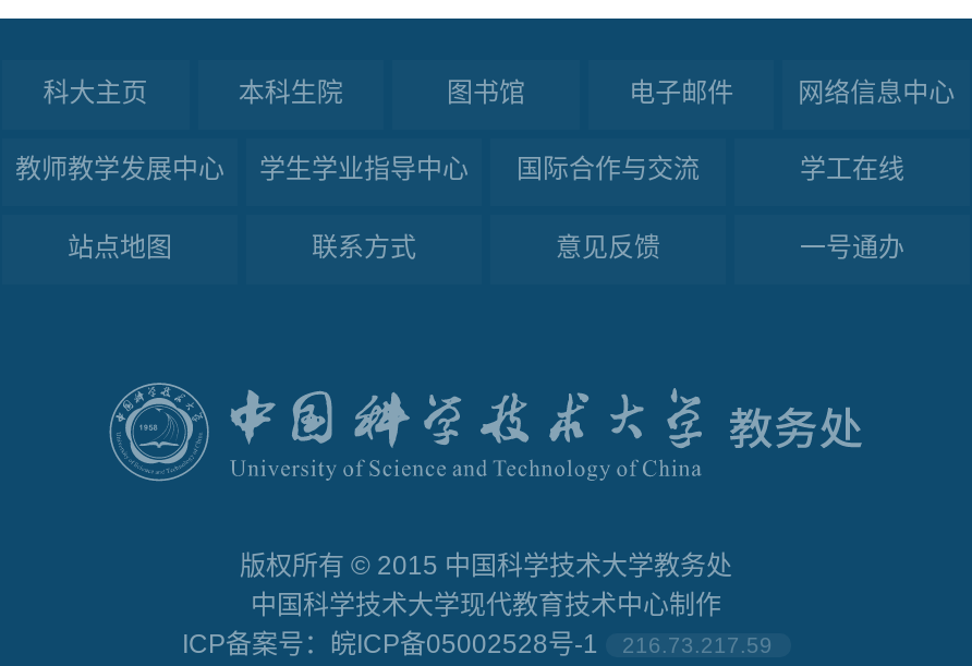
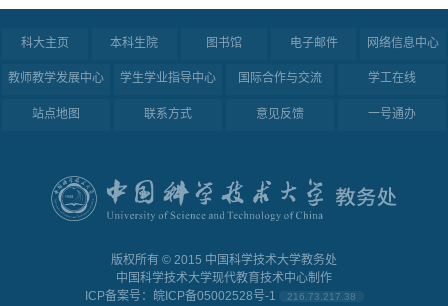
[182,629,773,659] ICP备案号：皖ICP备05002528号-1 216.73.217.59 -> [84,289,355,303] ICP备案号：皖ICP备05002528号-1 216.73.217.38

